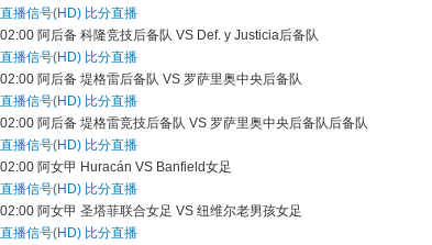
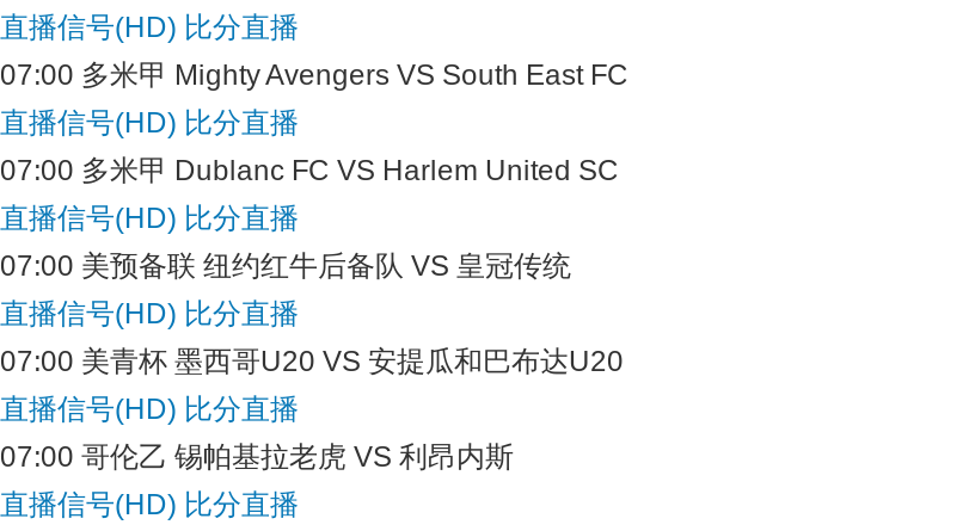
[0,27,319,43] 02:00 阿后备科隆竞技后备队 VS Def. y Justicia后备队 -> [0,58,628,92] 07:00 多米甲Mighty Avengers VS South East FC
[0,71,302,87] 02:00 阿后备堤格雷后备队 VS 罗萨里奥中央后备队 -> [0,154,619,187] 07:00 多米甲Dublanc FC VS Harlem United SC
[0,115,368,131] 02:00 阿后备堤格雷竞技后备队 VS 罗萨里奥中央后备队后备队 -> [0,249,571,283] 07:00 美预备联纽约红牛后备队 VS 皇冠传统
[0,159,232,175] 02:00 阿女甲Huracán VS Banfield女足 -> [0,345,624,378] 07:00 美青杯墨西哥U20 VS 安提瓜和巴布达U20
[0,203,302,219] 02:00 阿女甲圣塔菲联合女足 VS 纽维尔老男孩女足 -> [0,440,514,474] 07:00 哥伦乙锡帕基拉老虎 VS 利昂内斯

